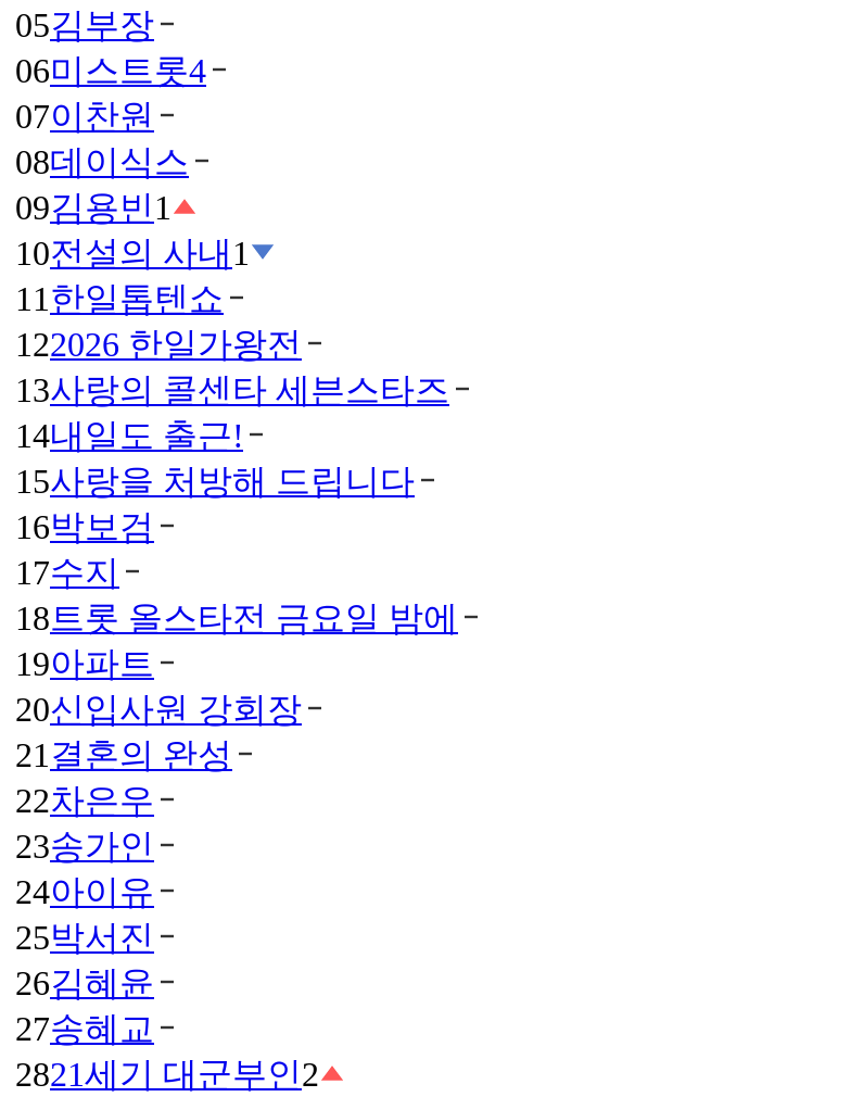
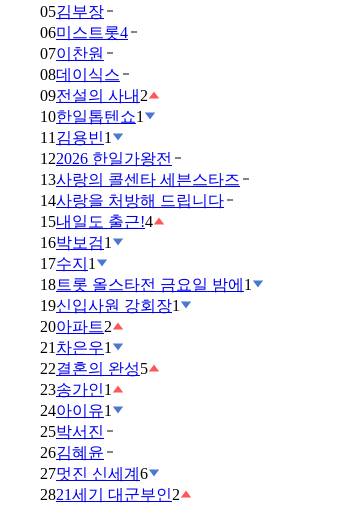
[15,188,250,317] 09김용빈 1 | 10전설의 사내 1 | 11 한일톱텐쇼 -> [40,87,148,146] 09전설의 사내 2 | 10한일톱텐쇼 1 | 11 김용빈 1
[15,416,458,910] 14내일도 출근! | 15사랑을 처방해 드립니다 | 16박보검 | 17수지 | 18 트롯 올스타전 금요일 밤에 | 19아파트 | 20신입사원 강회장 | 21 결혼의 완성 | 22차은우 | 23송가인 | 24아이유 -> [40,192,252,419] 14사랑을 처방해 드립니다 | 15내일도 출근! 4 | 16박보검 1 | 17수지 1 | 18 트롯 올스타전 금요일 밤에 1 | 19신입사원 강회장1 | 20아파트 2 | 21 차은우 1 | 22 결혼의 완성 5 | 23송가인 1 | 24아이유 1
[15,1009,154,1046] 27송혜교 -> [40,465,148,482] 27멋진 신세계 6

